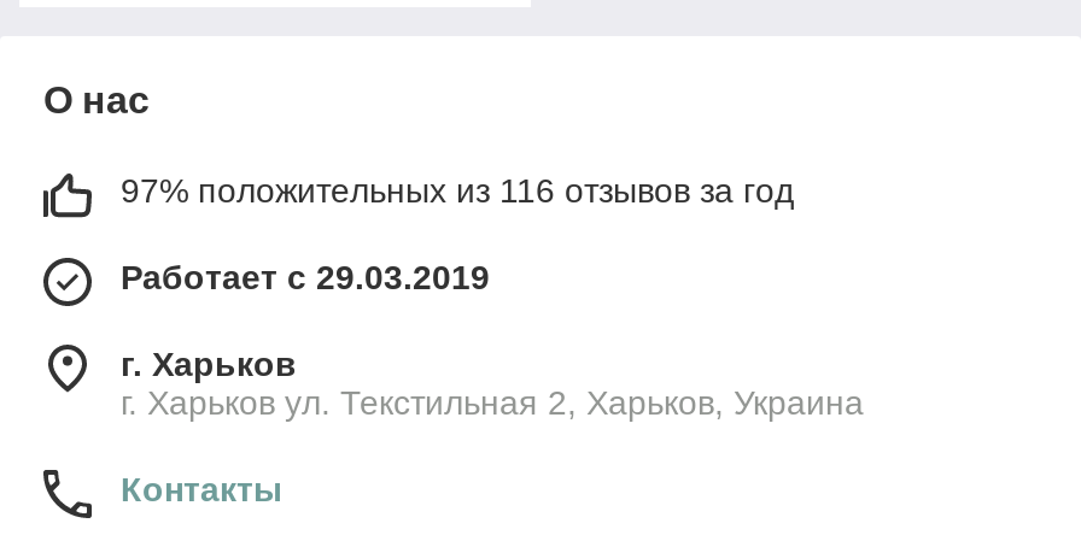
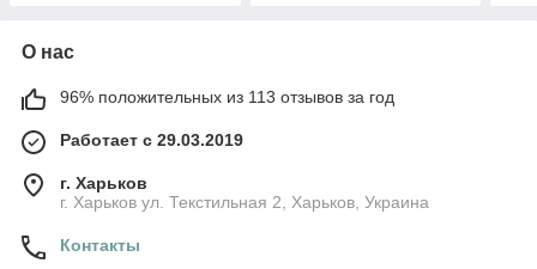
[121,171,794,209] 97% положительных из 116 отзывов за год -> [60,87,394,106] 96% положительных из 113 отзывов за год

